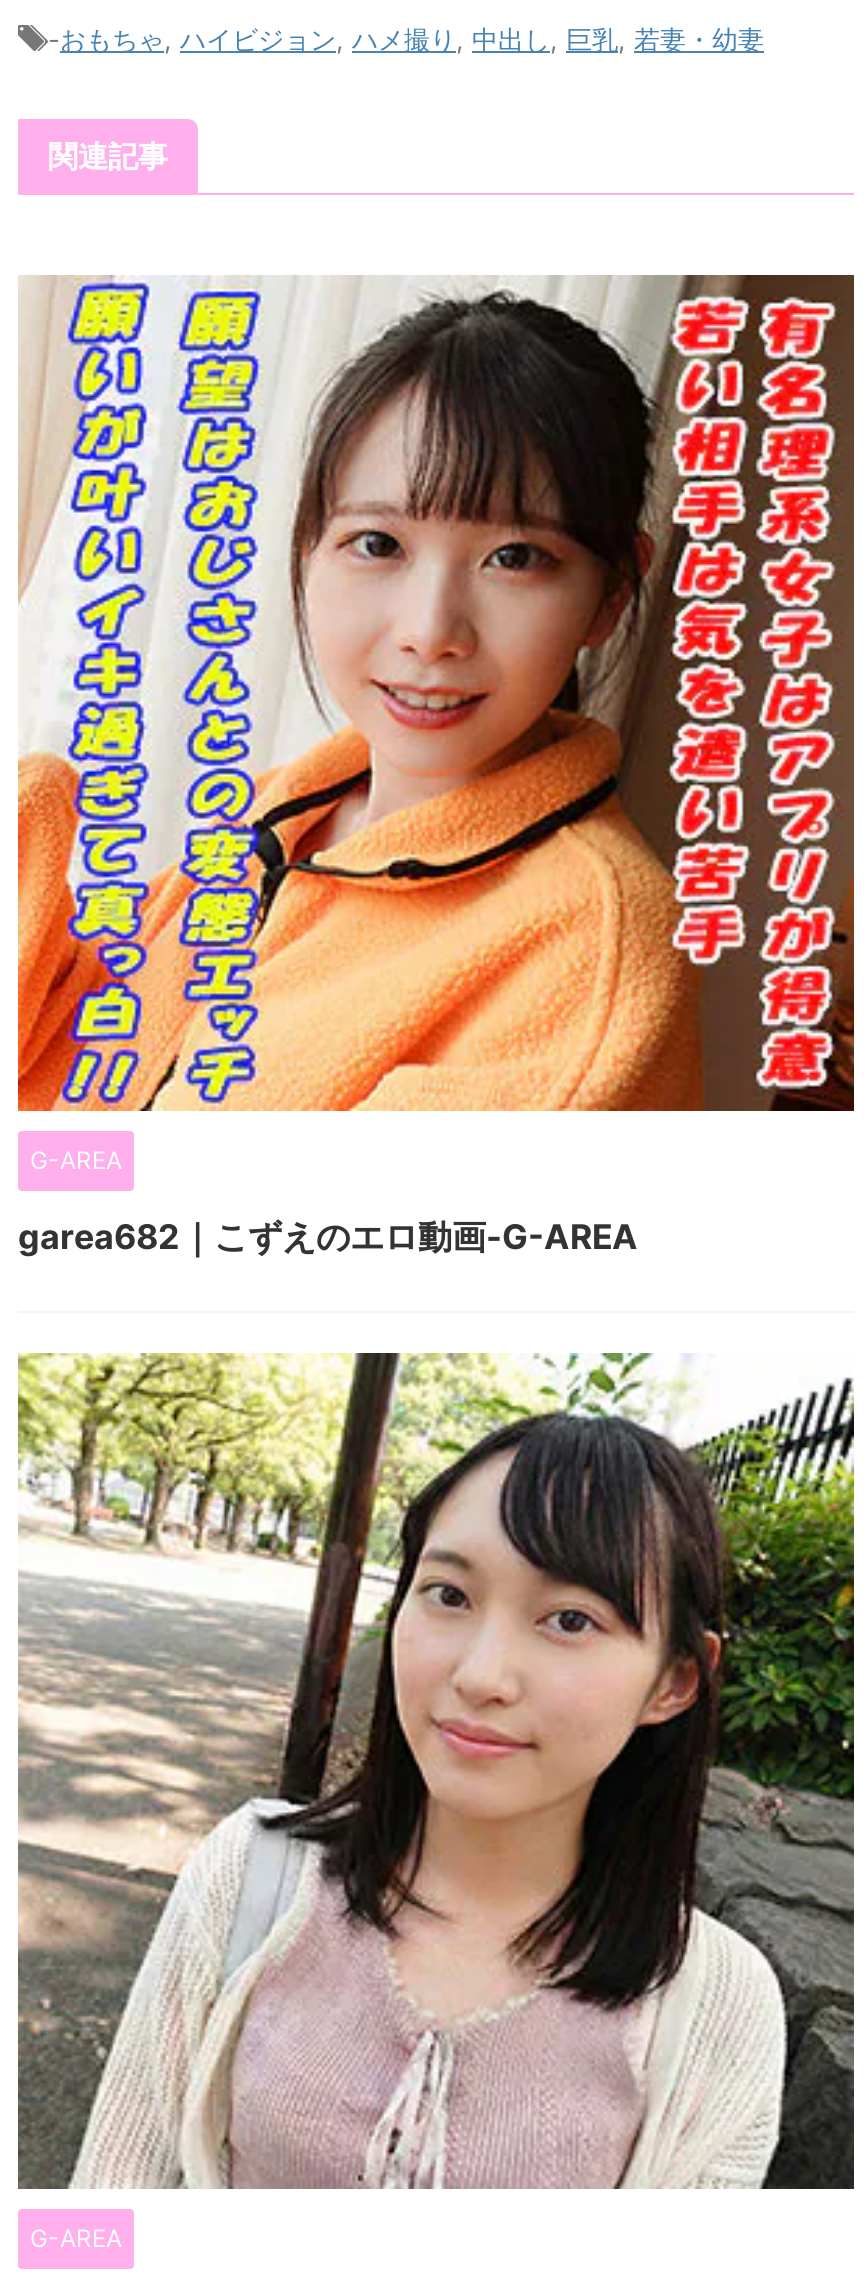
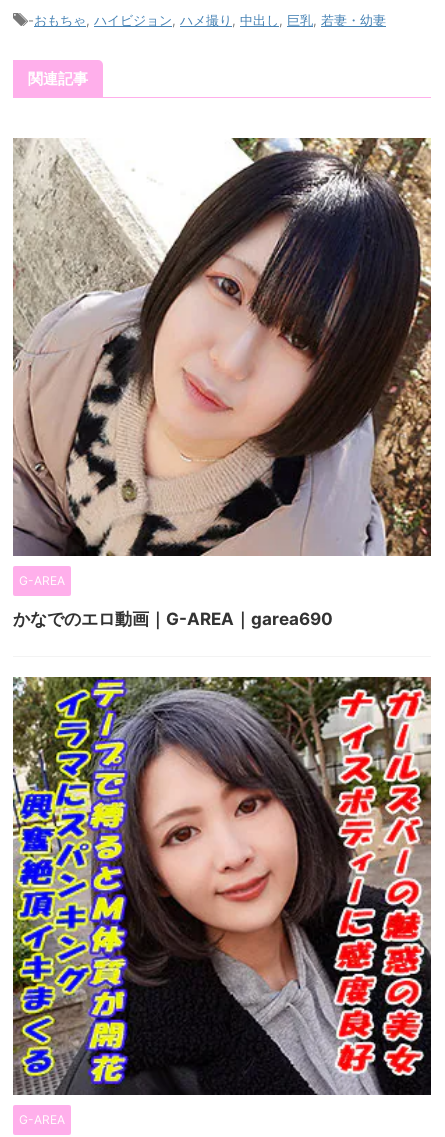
[16,273,856,1113] [image] -> [12,137,431,557] [image]
[18,1217,638,1257] garea682｜こずえのエロ動画-G-AREA -> [13,609,333,629] かなでのエロ動画｜G-AREA｜garea690
[16,1351,856,2189] [image] -> [12,676,432,1096] [image]

